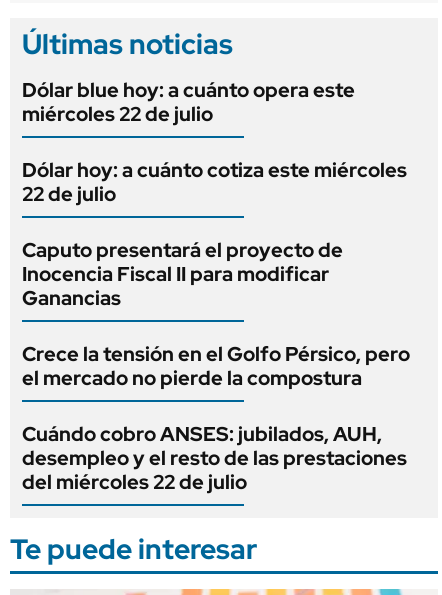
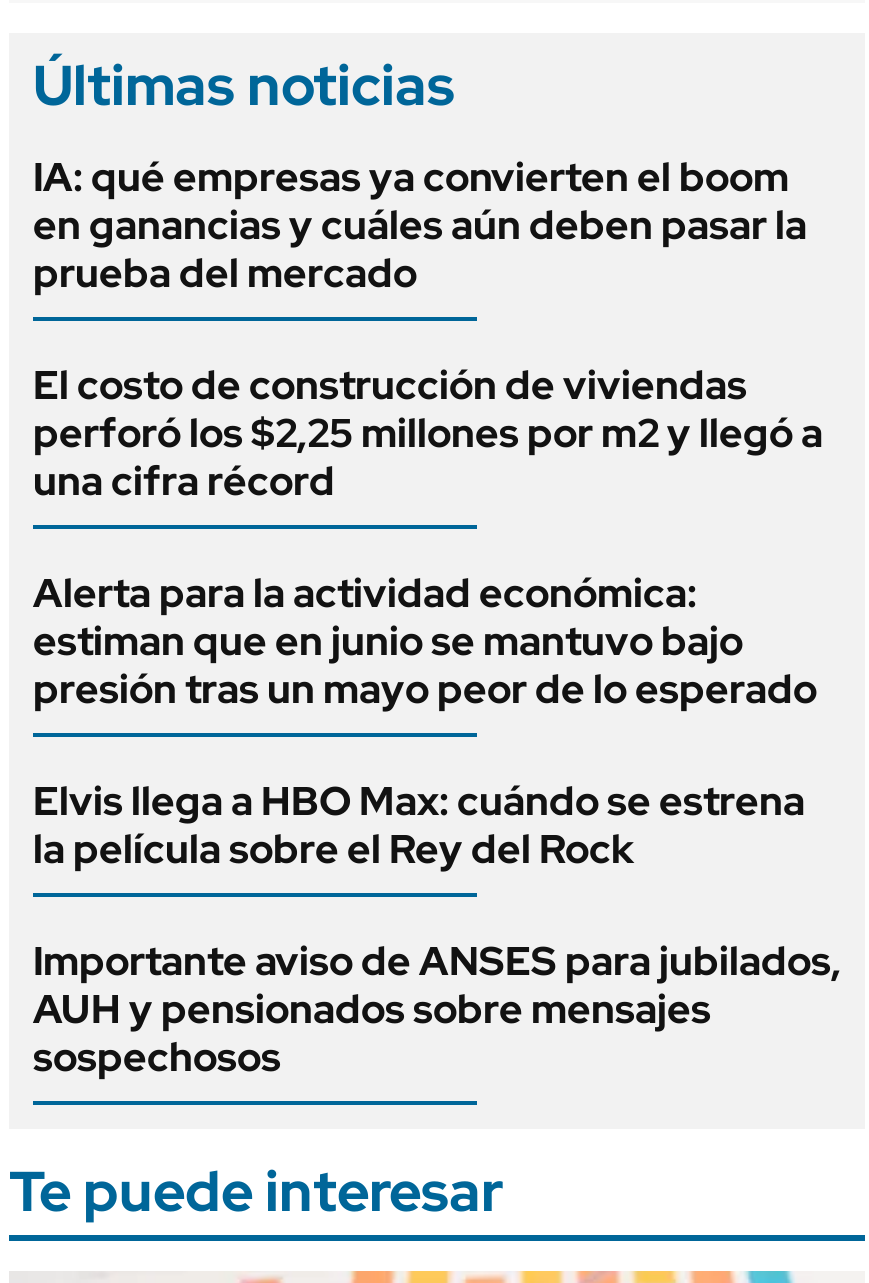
[22,77,355,127] Dólar blue hoy: a cuánto opera este | miércoles 22 de julio -> [33,152,807,300] IA: qué empresas ya convierten el boom | en ganancias y cuáles aún deben pasar la | prueba del mercado
[22,157,407,207] Dólar hoy: a cuánto cotiza este miércoles | 22 de julio -> [33,360,823,508] El costo de construcción de viviendas | perforó los $2,25 millones por m2 y llegó a | una cifra récord
[22,237,343,311] Caputo presentará el proyecto de | Inocencia Fiscal II para modificar | Ganancias -> [33,568,817,716] Alerta para la actividad económica: | estiman que en junio se mantuvo bajo | presión tras un mayo peor de lo esperado
[22,341,410,391] Crece la tensión en el Golfo Pérsico, pero | el mercado no pierde la compostura -> [33,776,805,876] Elvis llega a HBO Max: cuándo se estrena | la película sobre el Rey del Rock
[22,421,407,495] Cuándo cobro ANSES: jubilados, AUH, | desempleo y el resto de las prestaciones | del miércoles 22 de julio -> [33,936,841,1084] Importante aviso de ANSES para jubilados, | AUH y pensionados sobre mensajes | sospechosos

